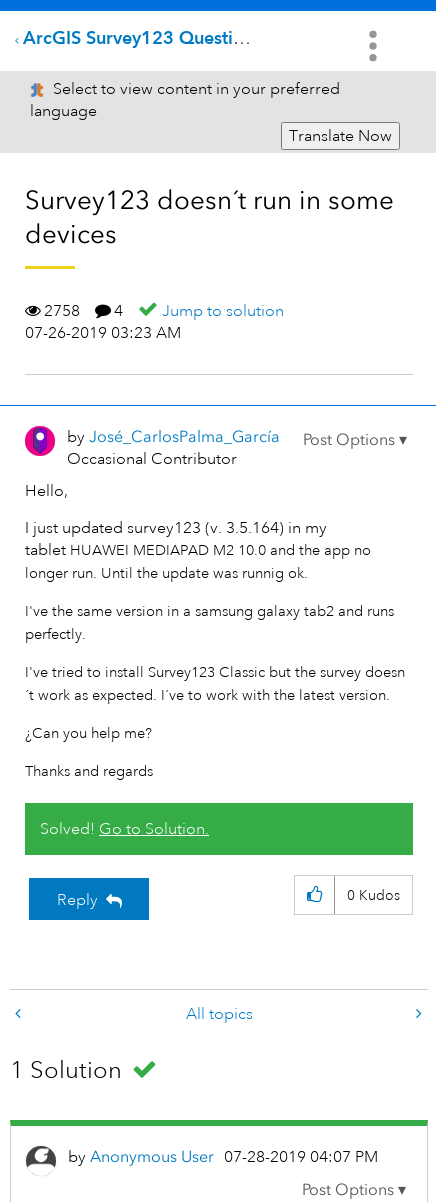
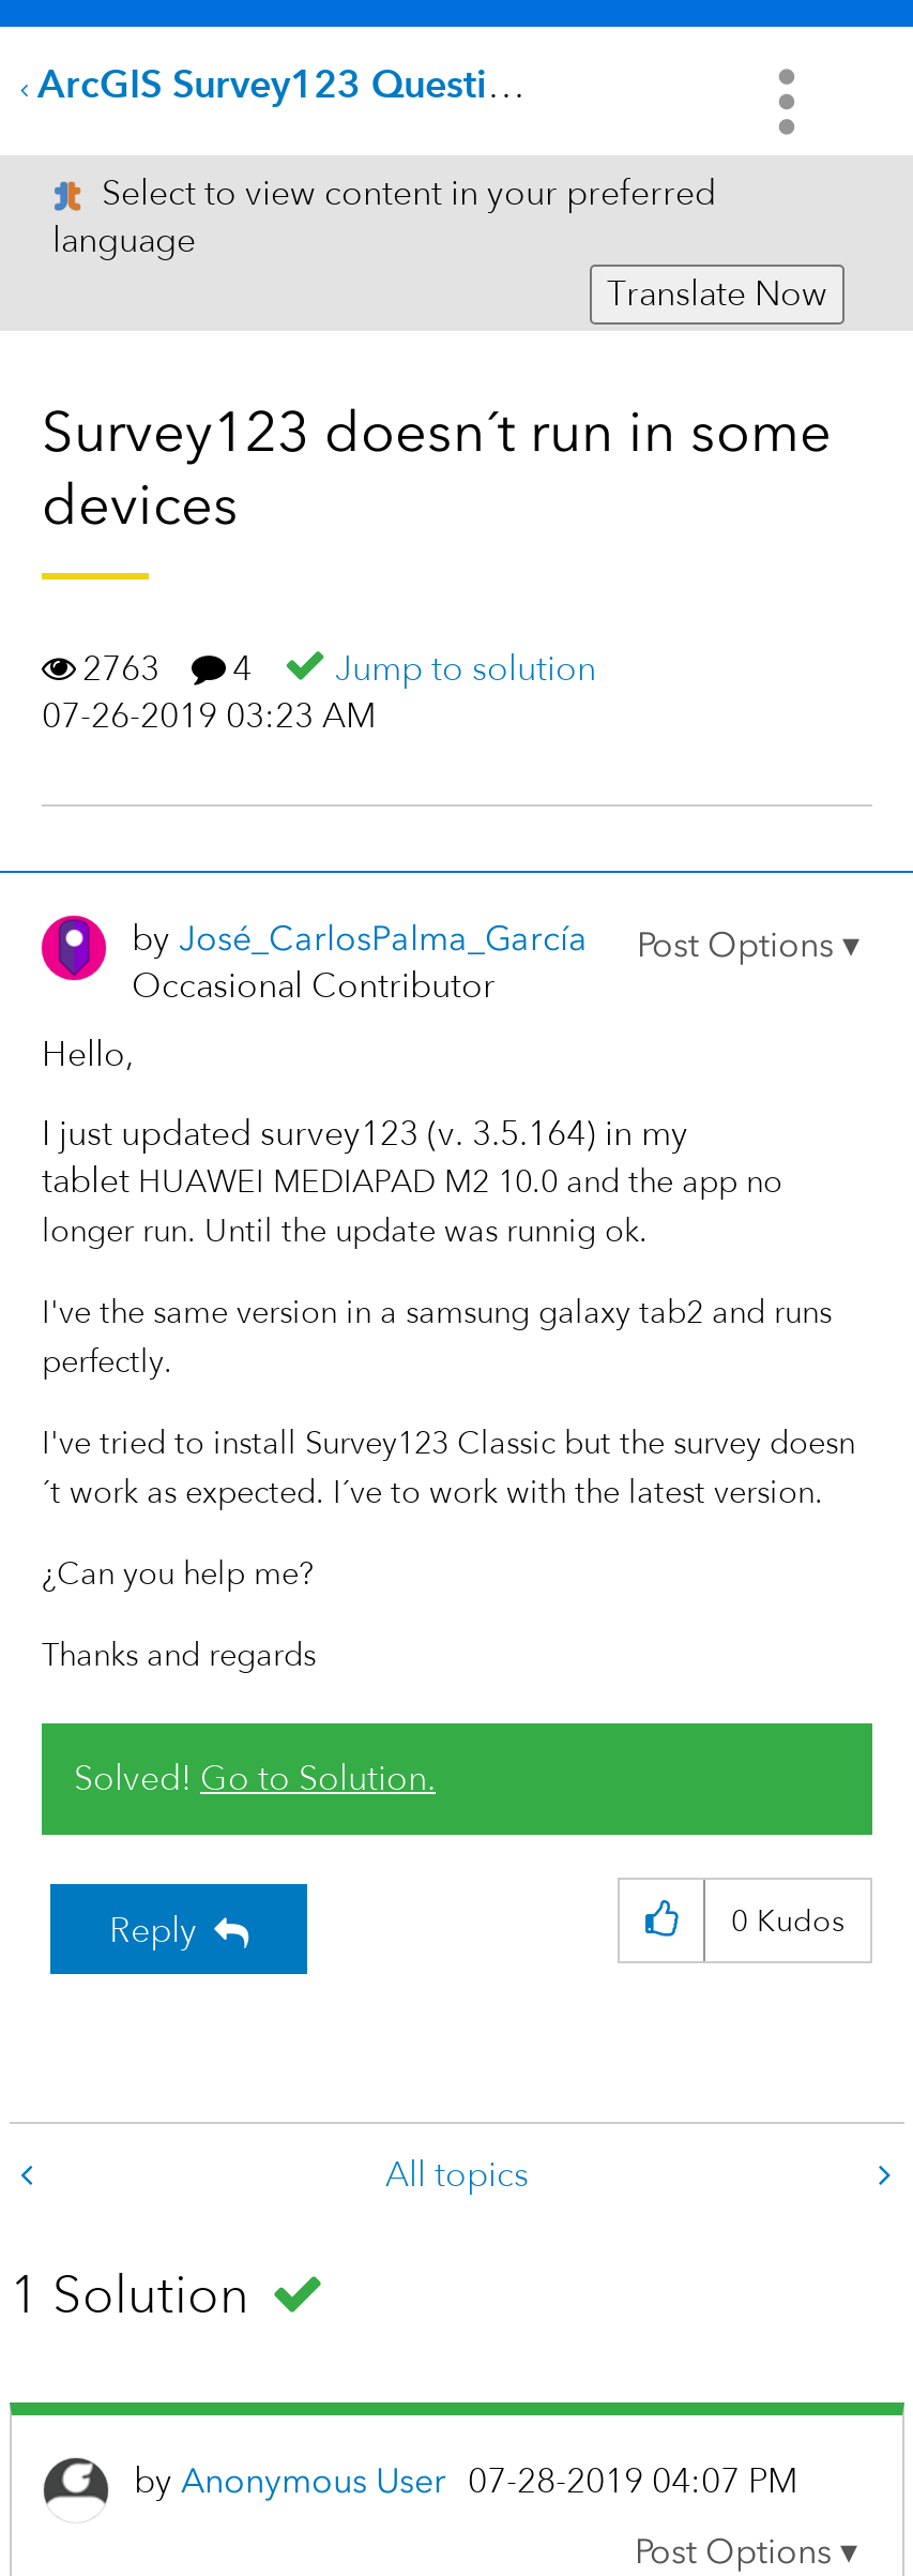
[44,301,284,321] 2758 4 Jump to solution -> [82,648,596,691] 2763 4 Jump to solution

